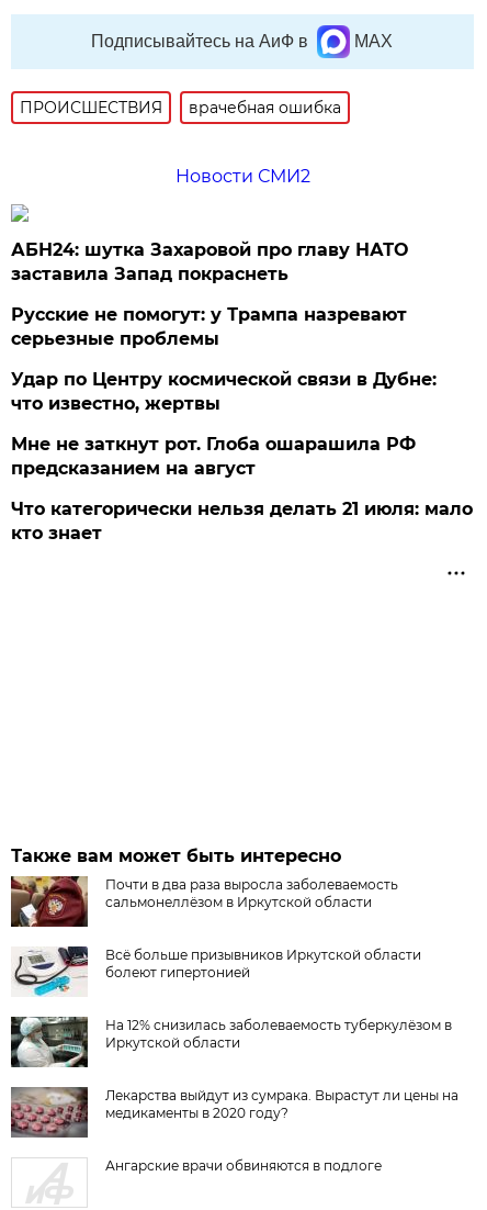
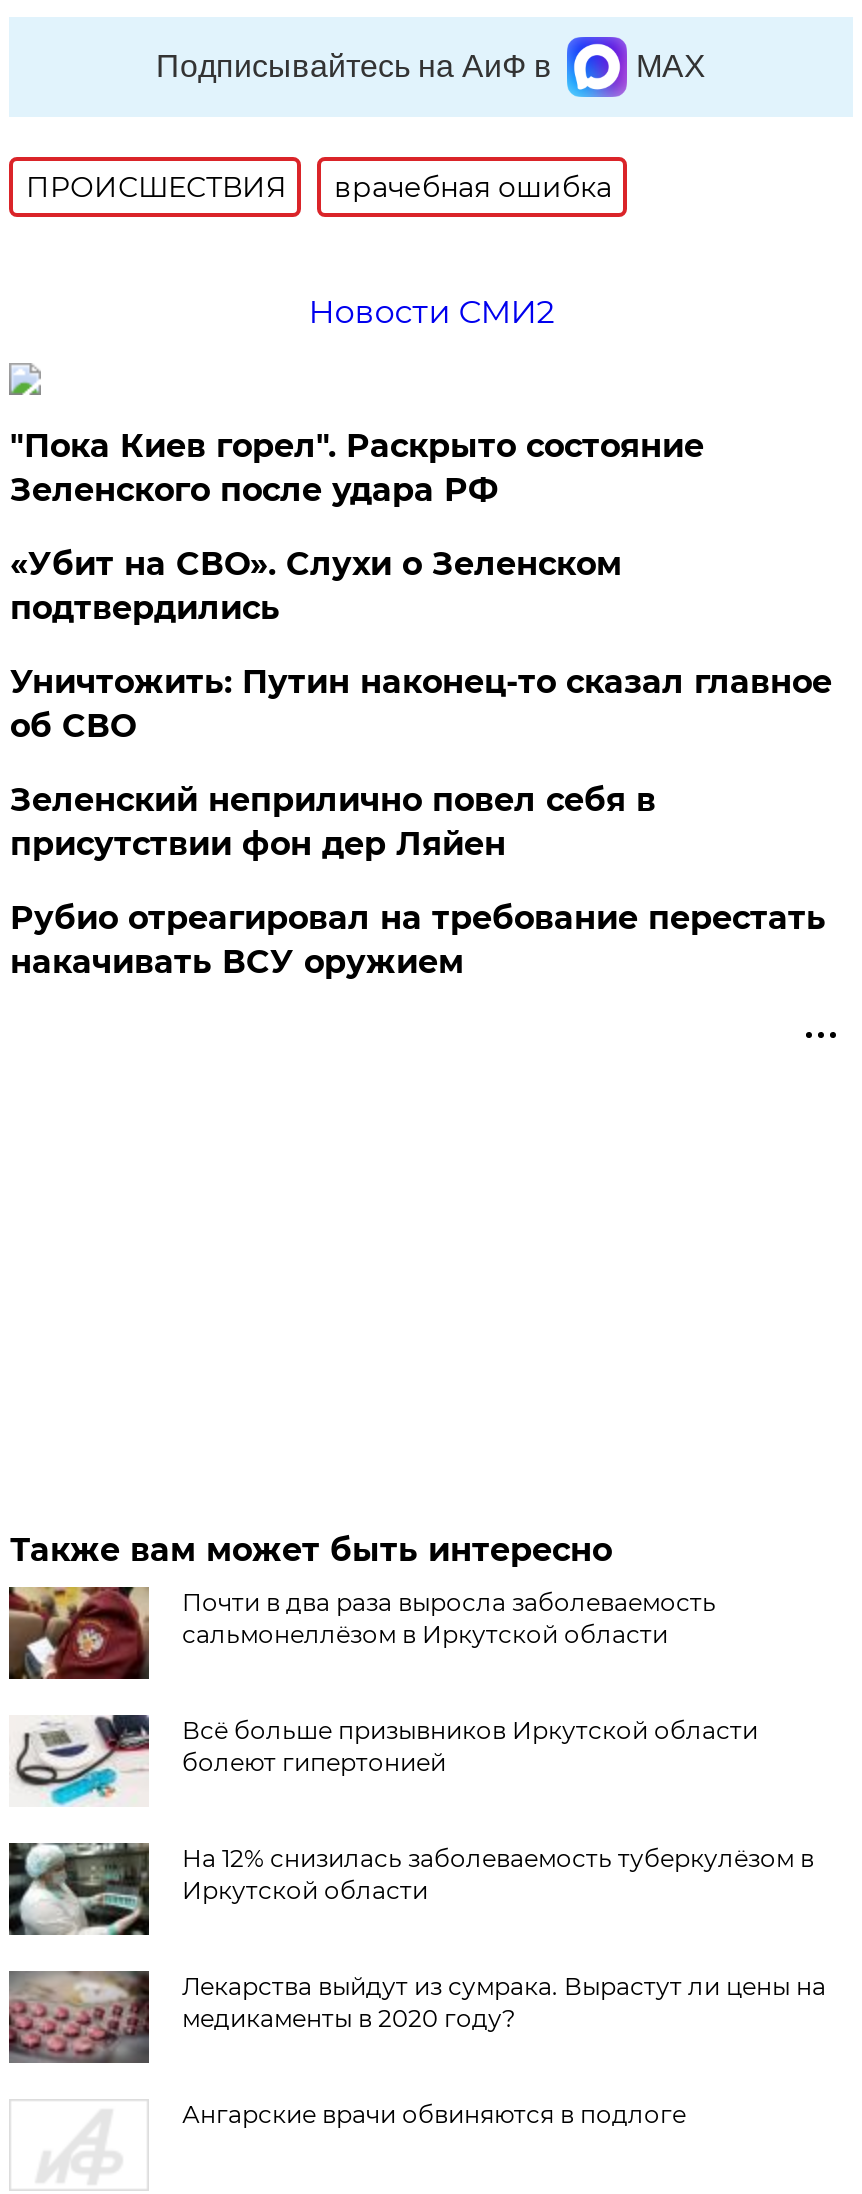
[11,239,408,284] АБН24: шутка Захаровой про главу НАТО | заставила Запад покраснеть -> [10,426,704,508] "Пока Киев горел". Раскрыто состояние | Зеленского после удара РФ
[11,304,407,349] Русские не помогут: у Трампа назревают | серьезные проблемы -> [10,544,622,626] «Убит на СВО». Слухи о Зеленском | подтвердились
[11,368,437,414] Удар по Центру космической связи в Дубне: | что известно, жертвы -> [10,662,832,744] Уничтожить: Путин наконец-то сказал главное | об СВО
[11,433,416,478] Мне не заткнут рот. Глоба ошарашила РФ | предсказанием на август -> [10,780,656,862] Зеленский неприлично повел cебя в | присутствии фон дер Ляйен
[11,498,473,543] Что категорически нельзя делать 21 июля: мало | кто знает -> [10,898,826,980] Рубио отреагировал на требование перестать | накачивать ВСУ оружием

